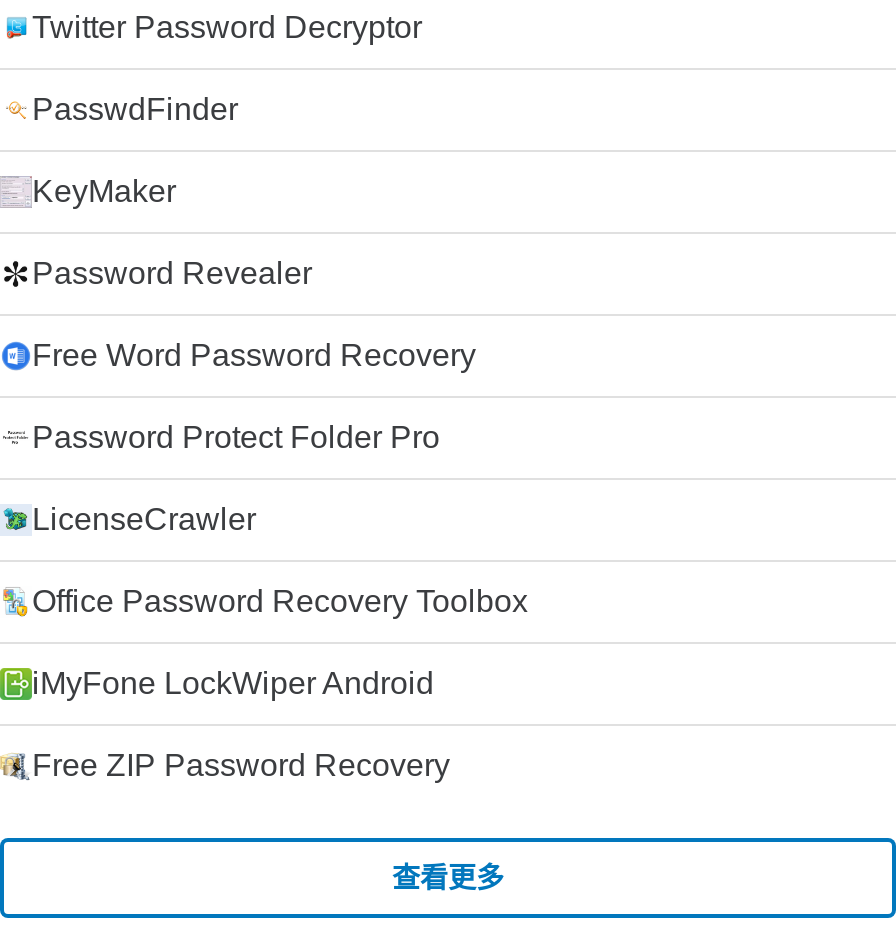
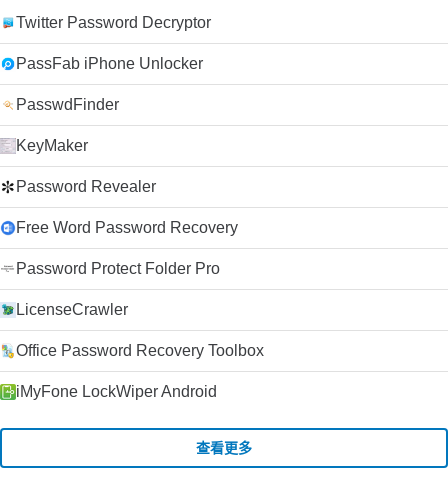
none -> [16,55,203,72] PassFab iPhone Unlocker
moved [32,92,528,700] -> [16,96,264,400]: PasswdFinder | KeyMaker | Password Revealer | Free Word Password Recovery | Password Protect Folder Pro | LicenseCrawler | Office Password Recovery Toolbox | iMyFone LockWiper Android
[32,748,450,782] Free ZIP Password Recovery -> none

